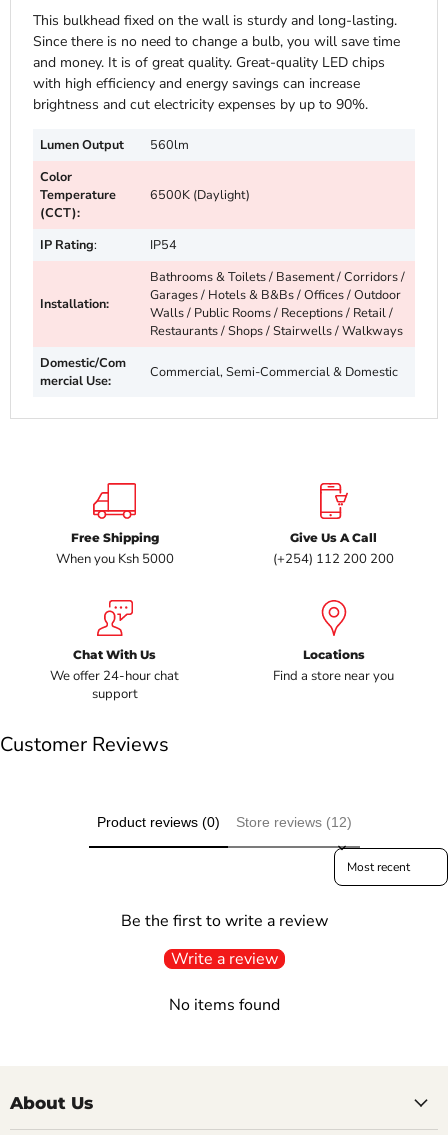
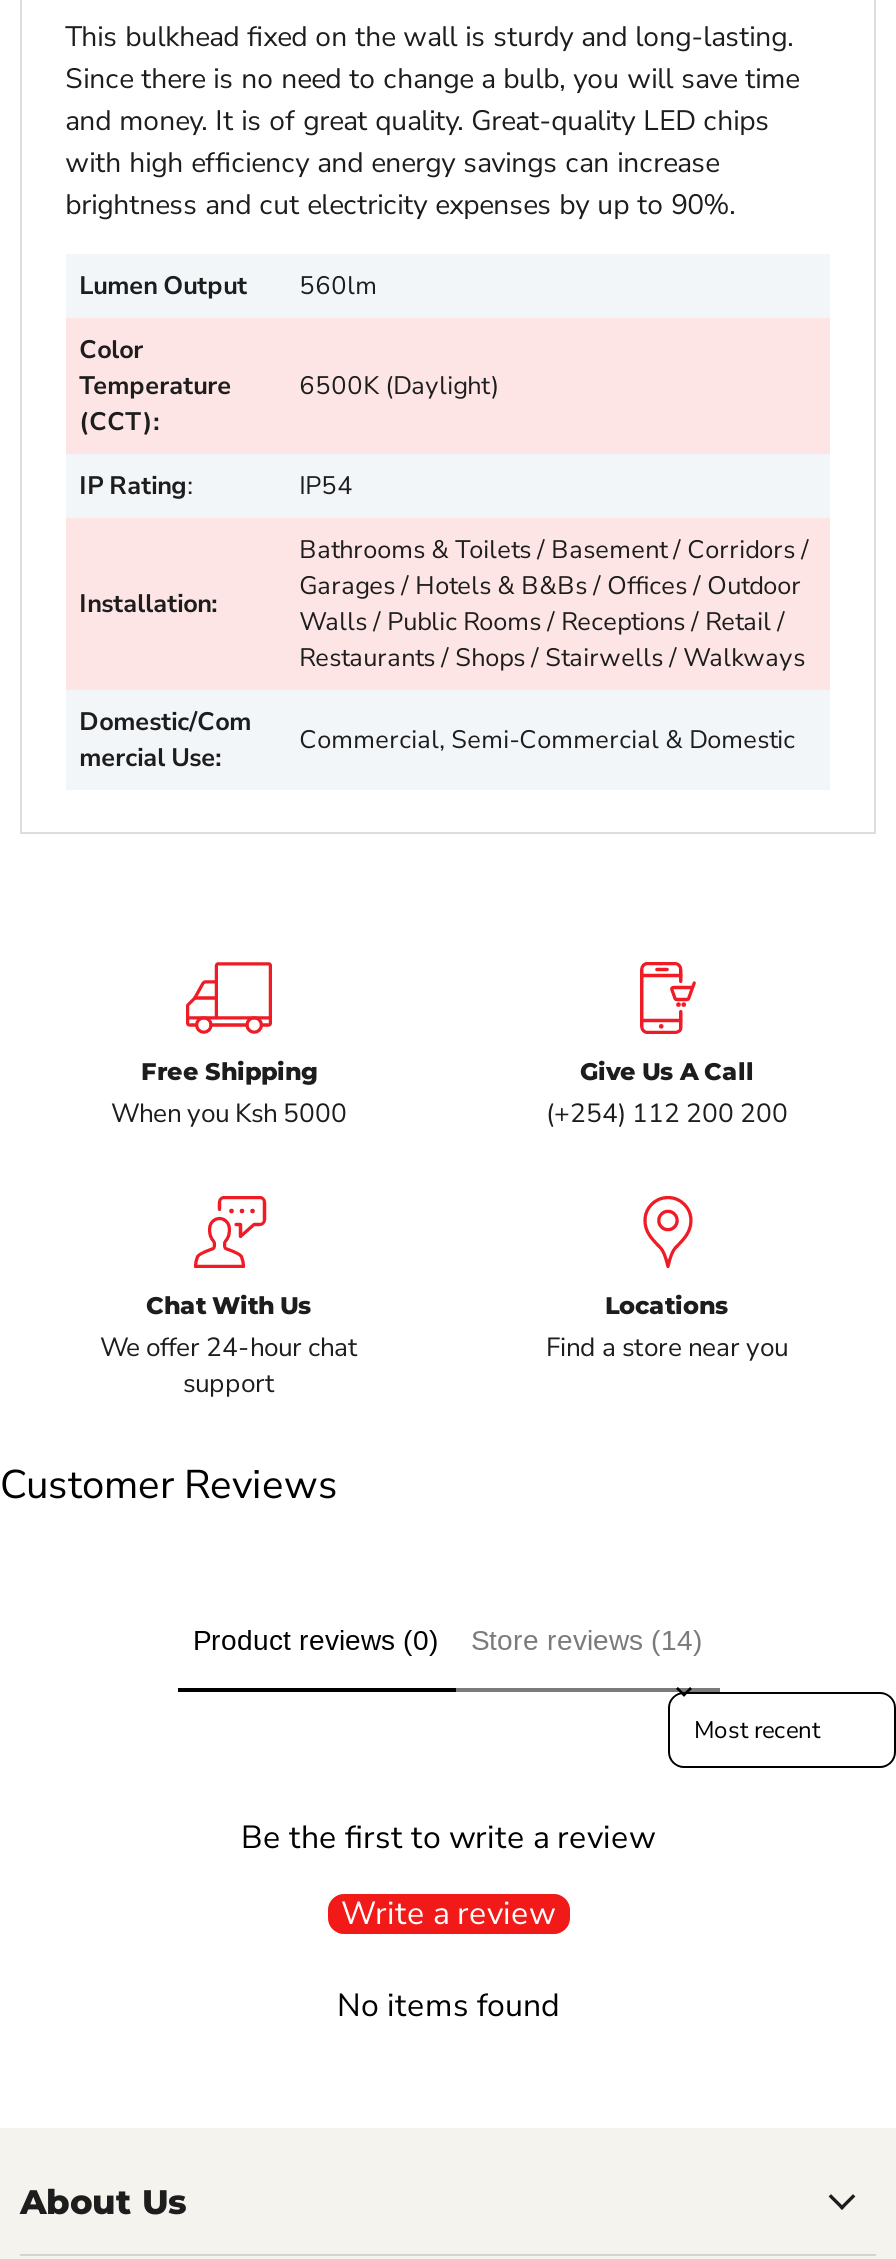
[235,814,351,830] Store reviews (12) -> [471,1625,703,1657] Store reviews (14)

